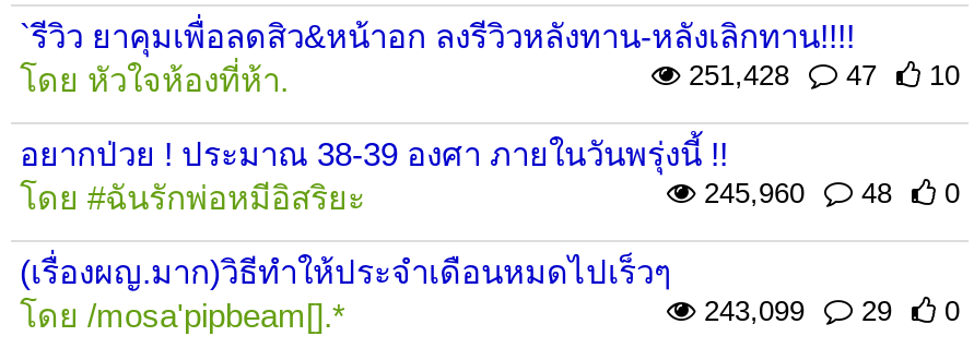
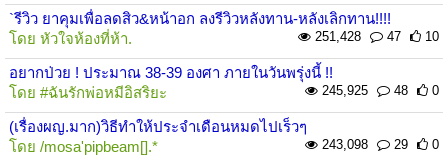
[695,177,960,209] 245,960 48 0 -> [318,83,439,98] 245,925 48 0
[695,295,960,327] 243,099 29 0 -> [318,137,439,152] 243,098 29 0

